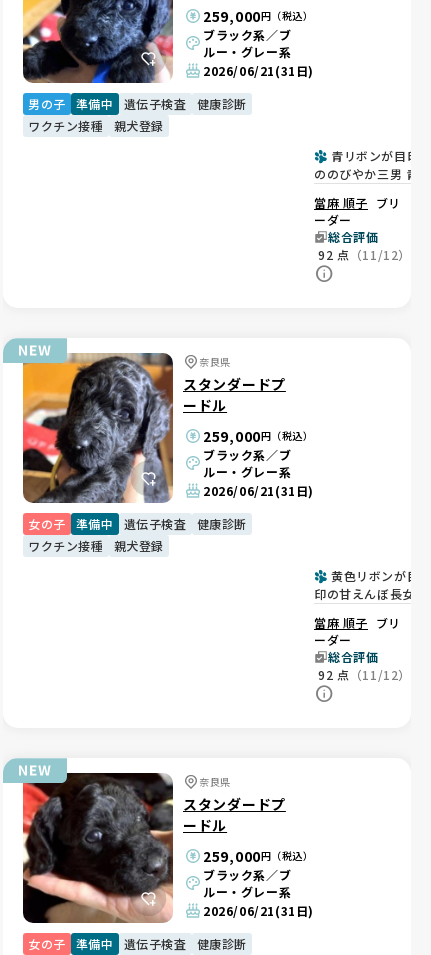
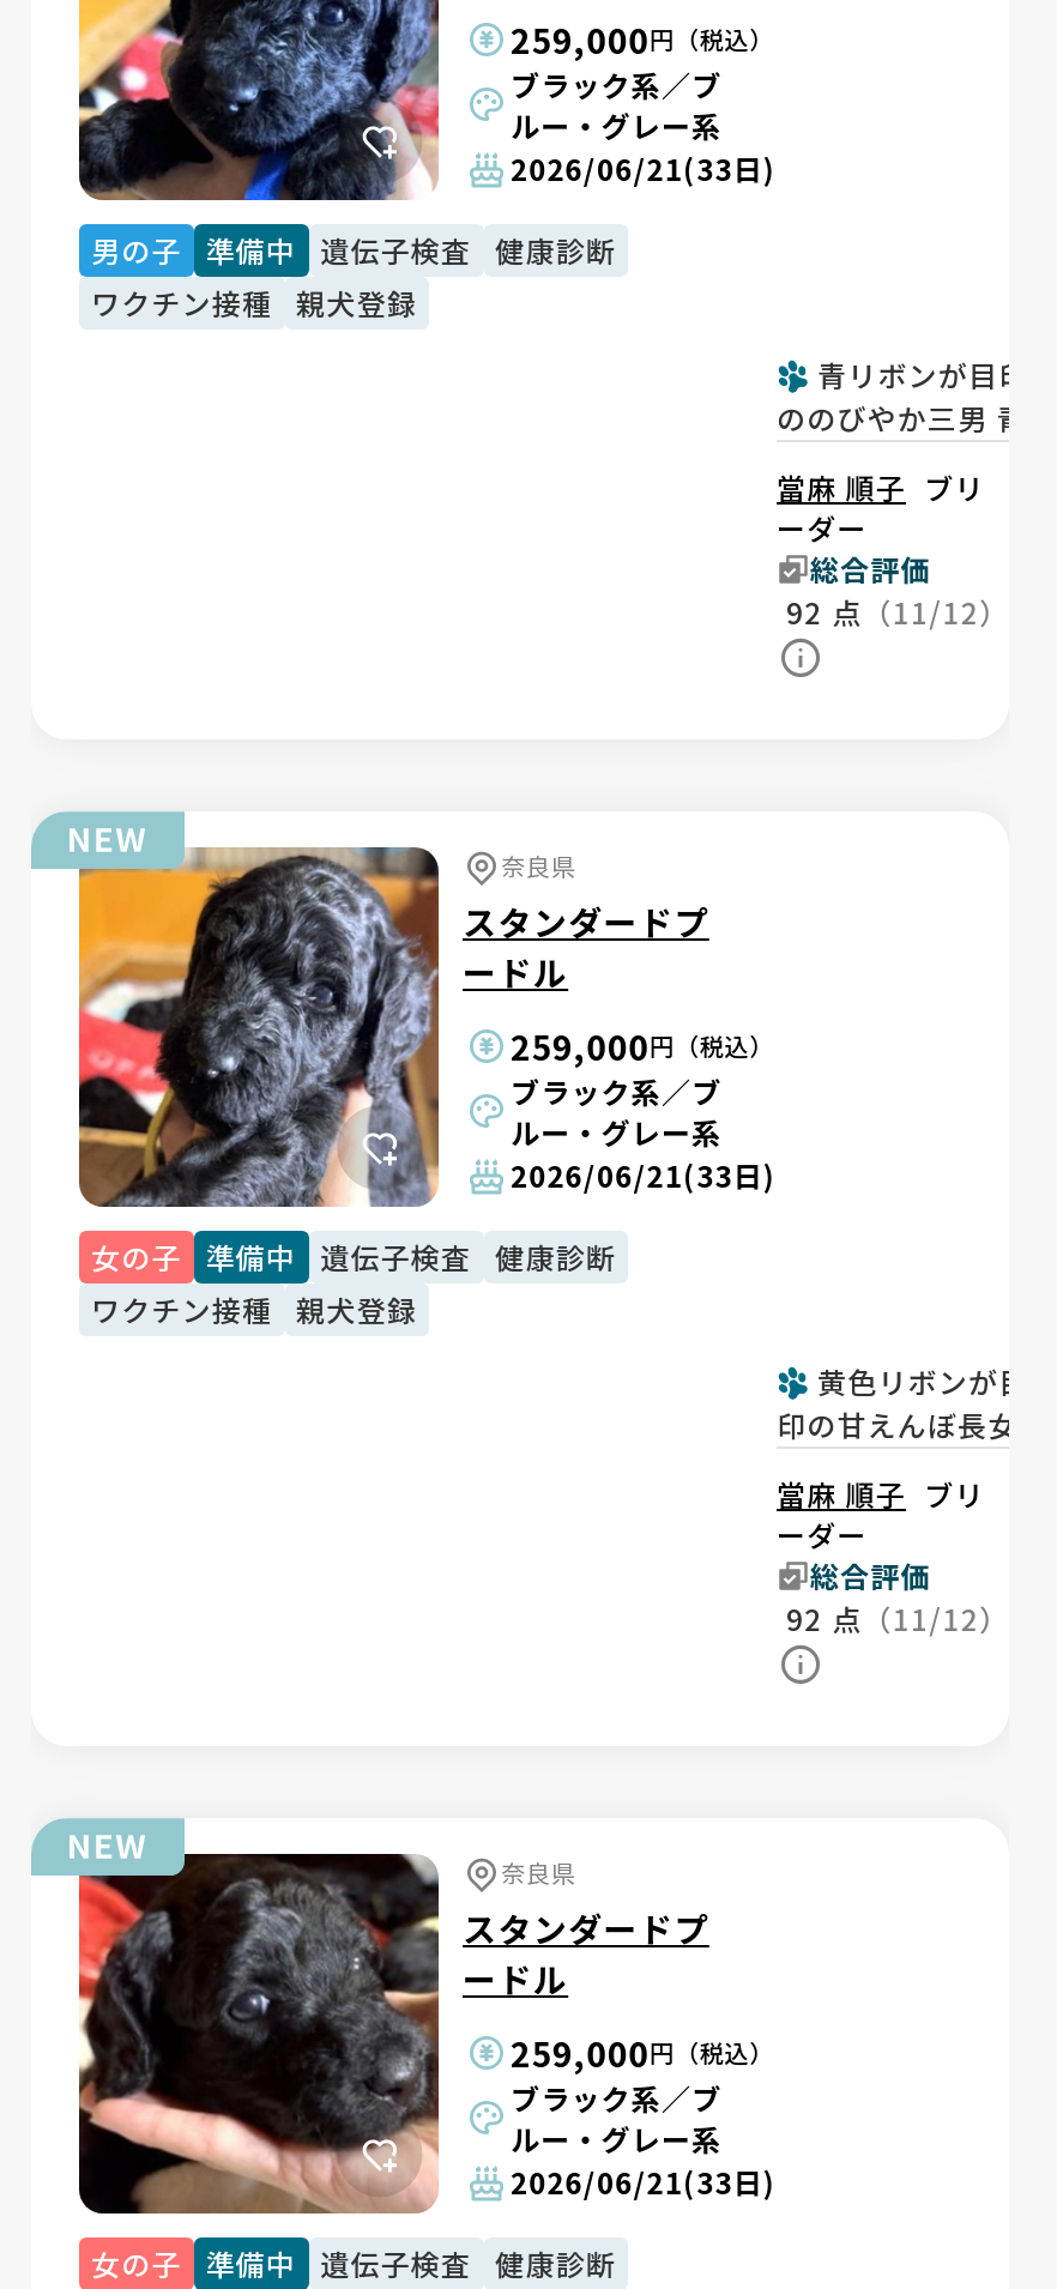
[203,62,314,79] 2026/06/21(31日) -> [511,148,777,189] 2026/06/21(33日)
[203,482,314,499] 2026/06/21(31日) -> [511,1155,777,1195] 2026/06/21(33日)
[203,902,314,919] 2026/06/21(31日) -> [511,2161,777,2202] 2026/06/21(33日)

